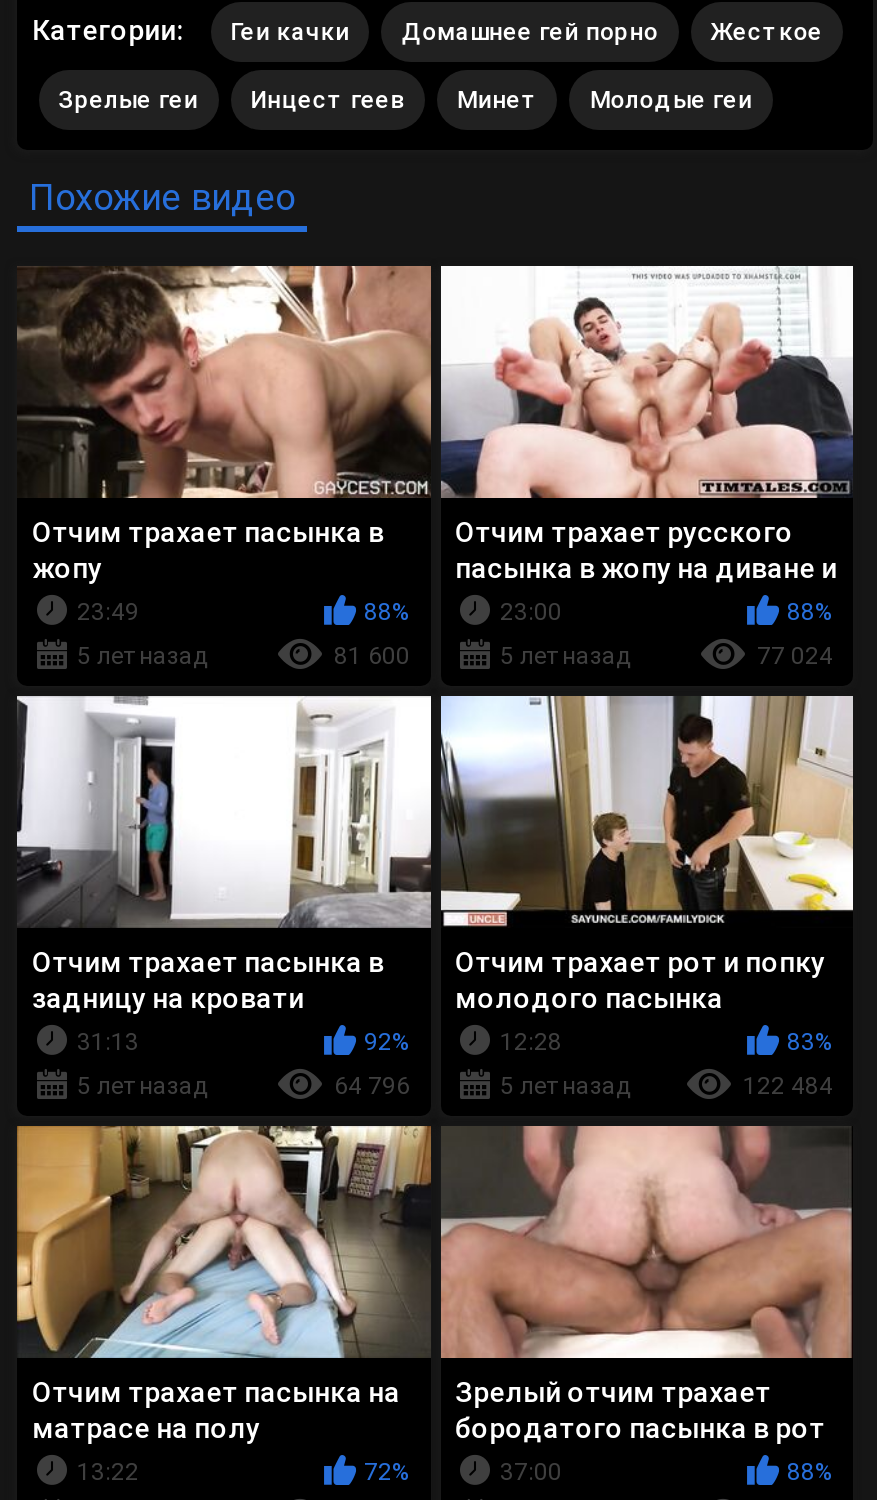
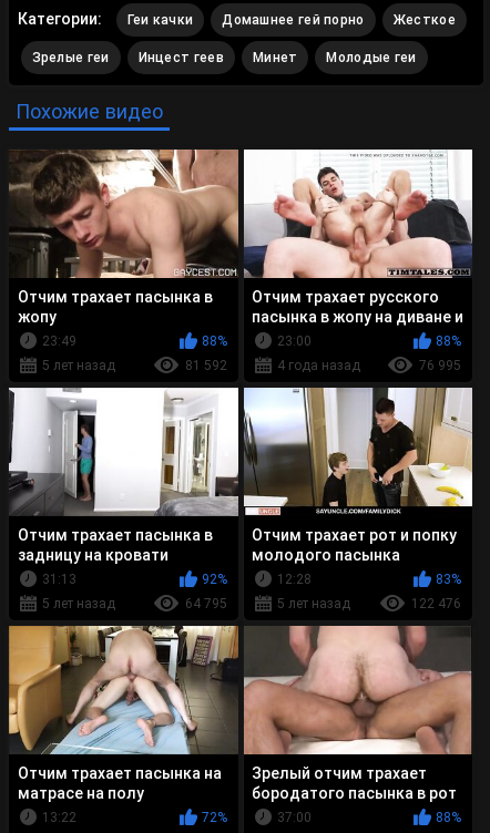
[334,642,410,670] 81 600 -> [185,358,227,373] 81 592
[500,642,632,670] 5 лет назад -> [277,358,360,373] 4 года назад
[757,642,833,670] 77 024 -> [419,358,461,373] 76 995
[334,1072,410,1100] 64 796 -> [185,596,227,612] 64 795
[743,1072,833,1100] 122 484 -> [411,596,461,612] 122 476

